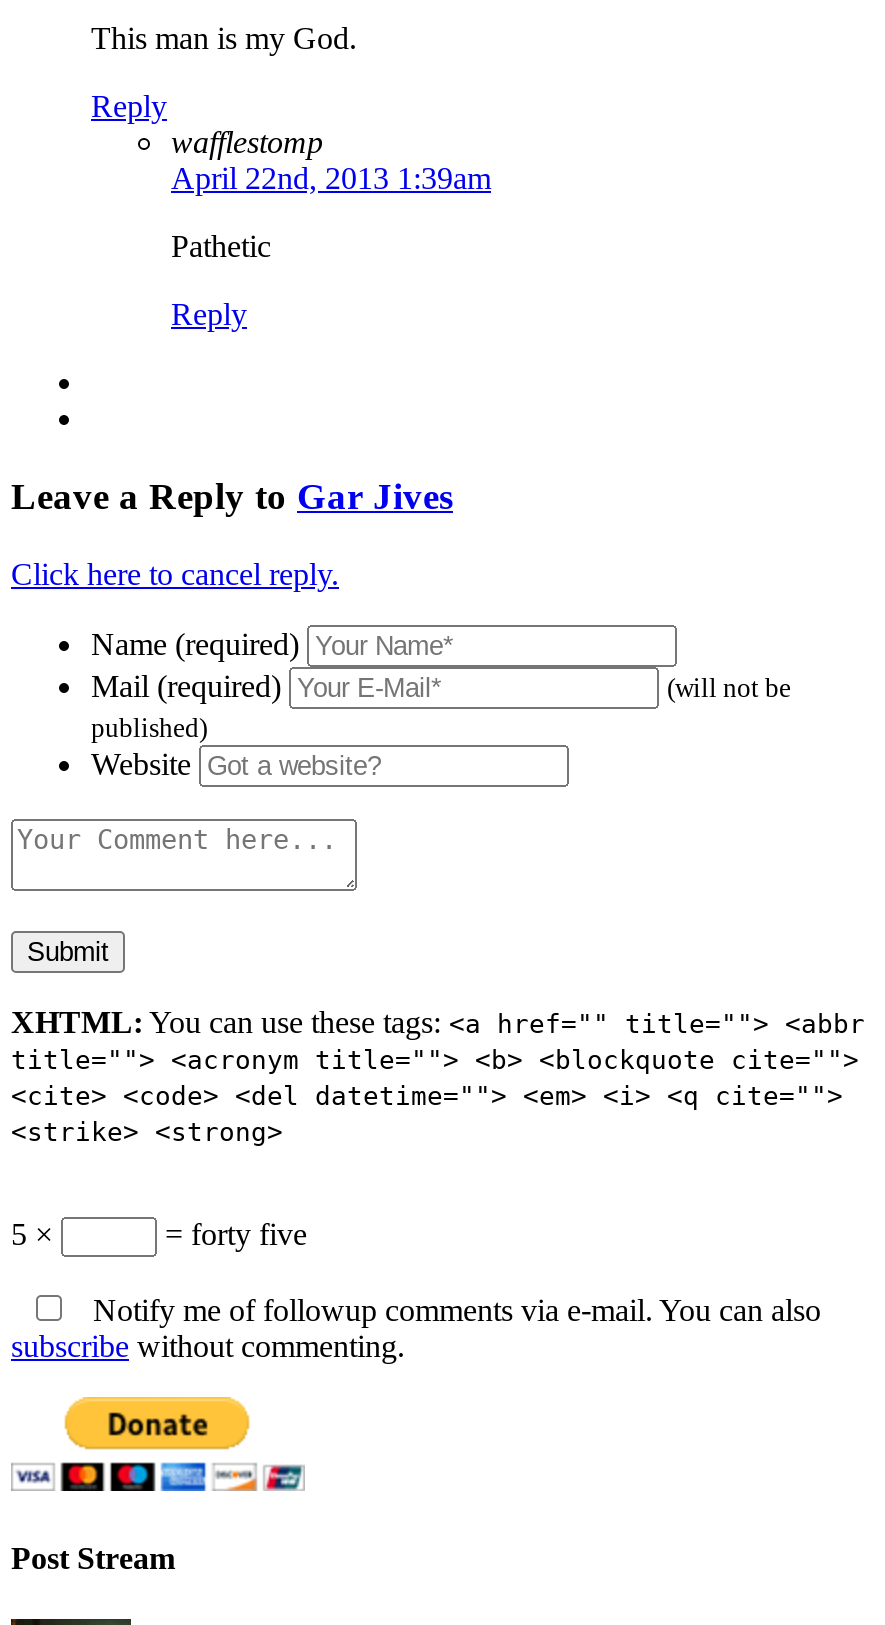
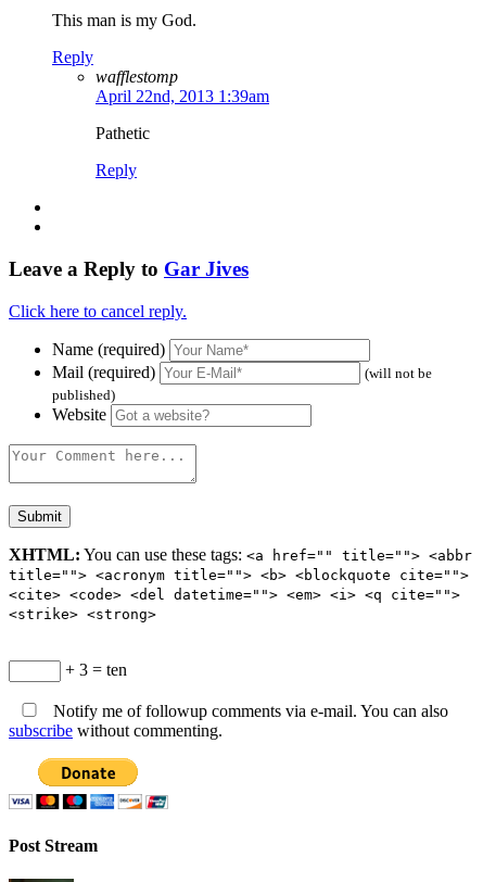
[11,1216,307,1250] 5 × | = forty five -> [61,660,127,679] + 3 = ten

